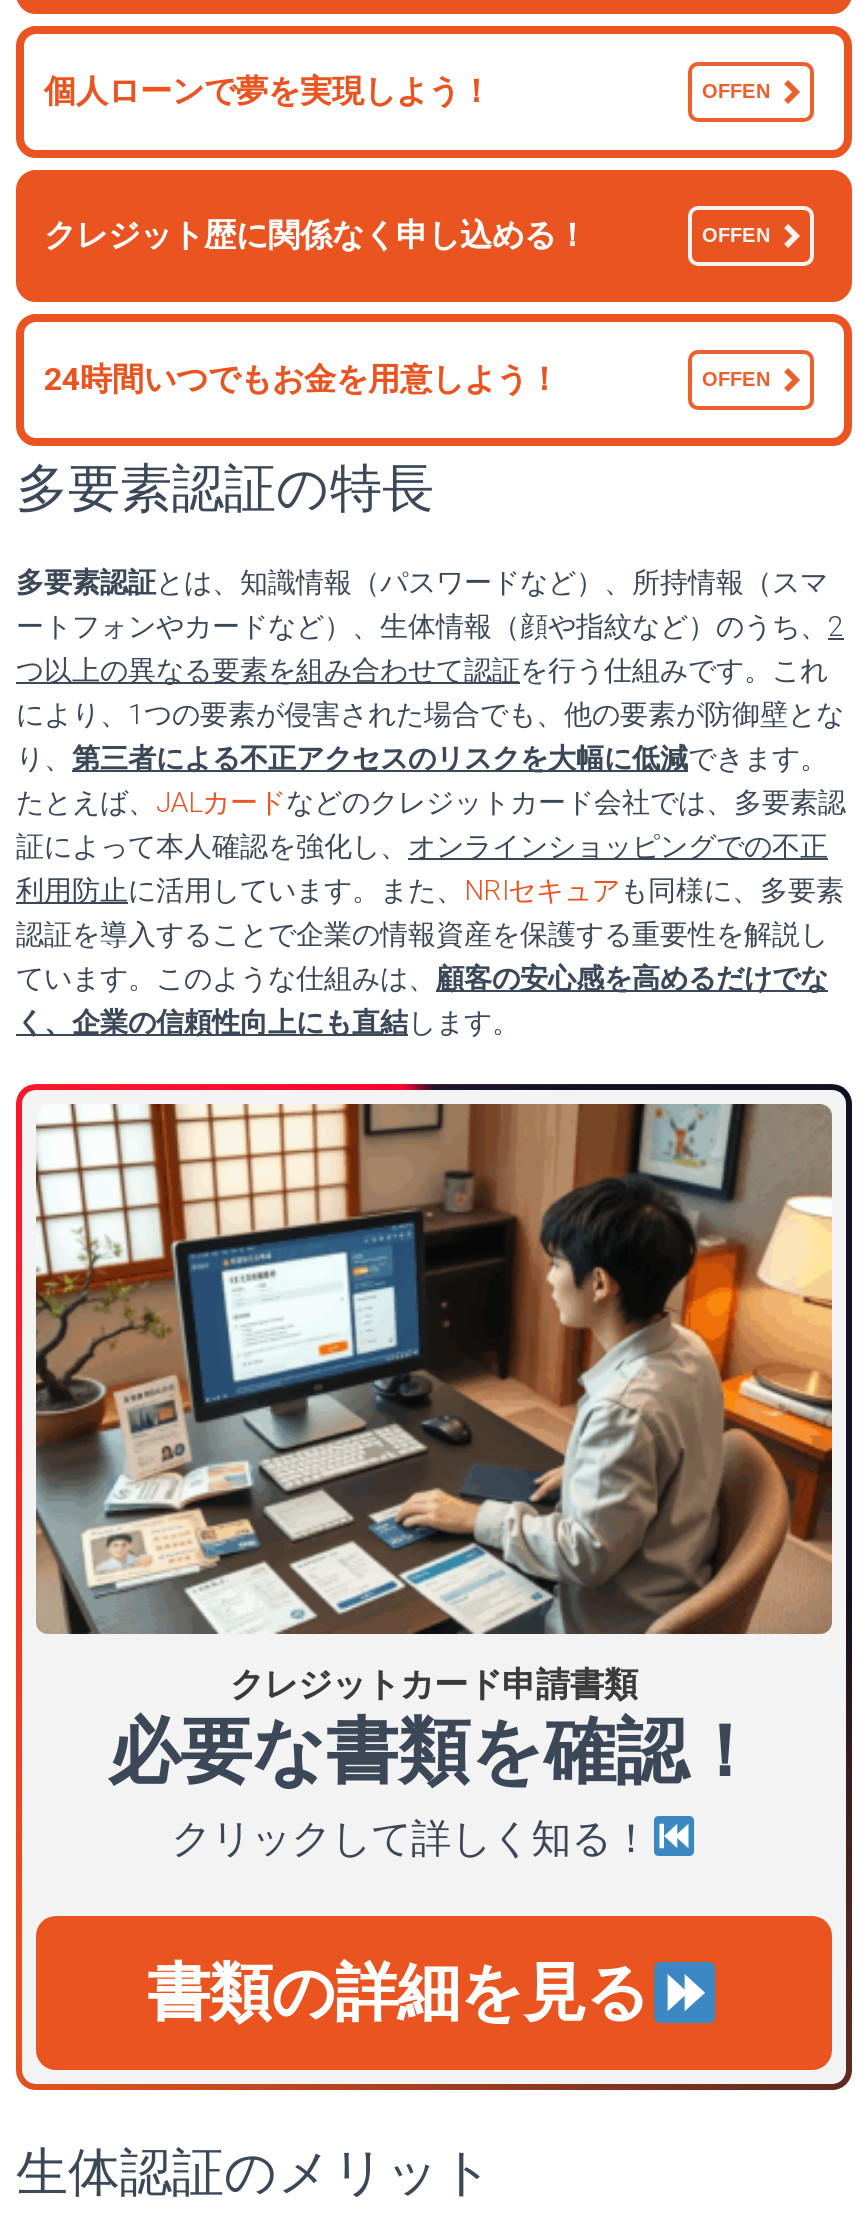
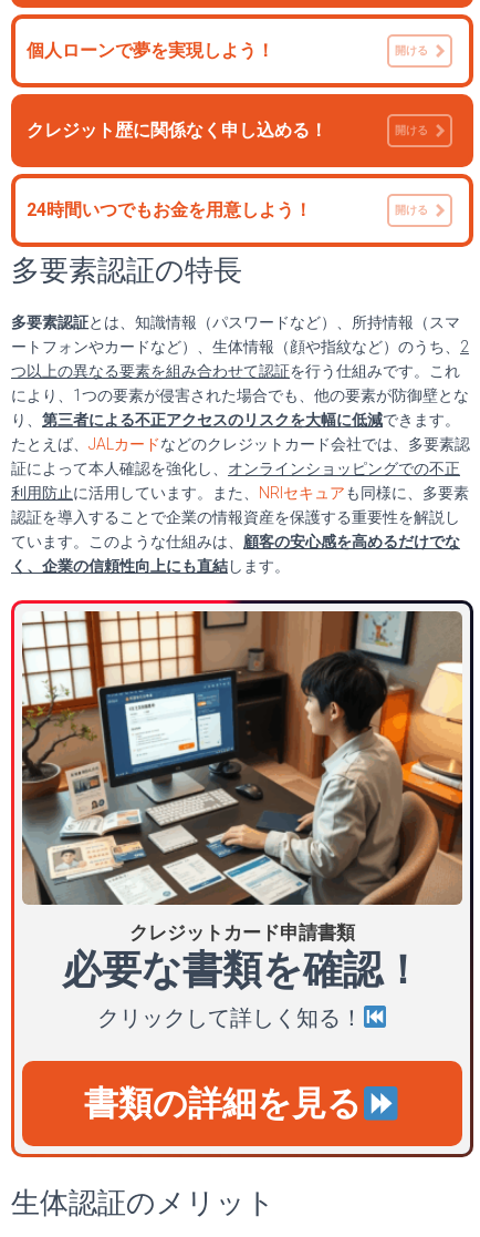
[702,80,770,102] OFFEN -> [395,44,428,56] 開ける
[702,224,770,246] OFFEN -> [395,124,428,136] 開ける
[702,368,770,390] OFFEN -> [395,204,428,216] 開ける

